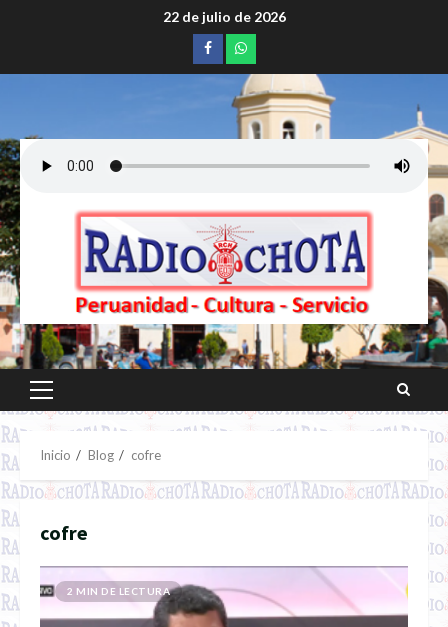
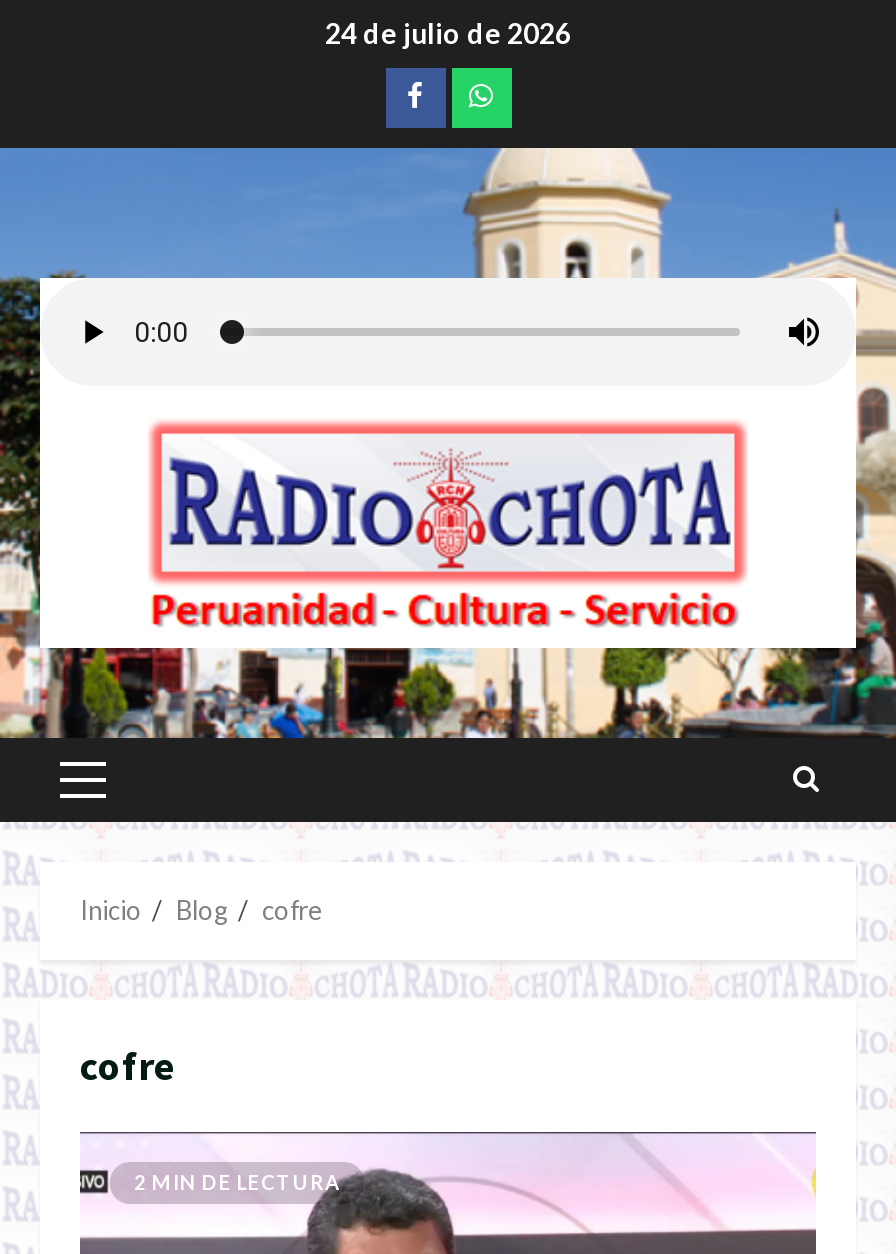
[162,8,285,25] 22 de julio de 2026 -> [325,16,571,50] 24 de julio de 2026

